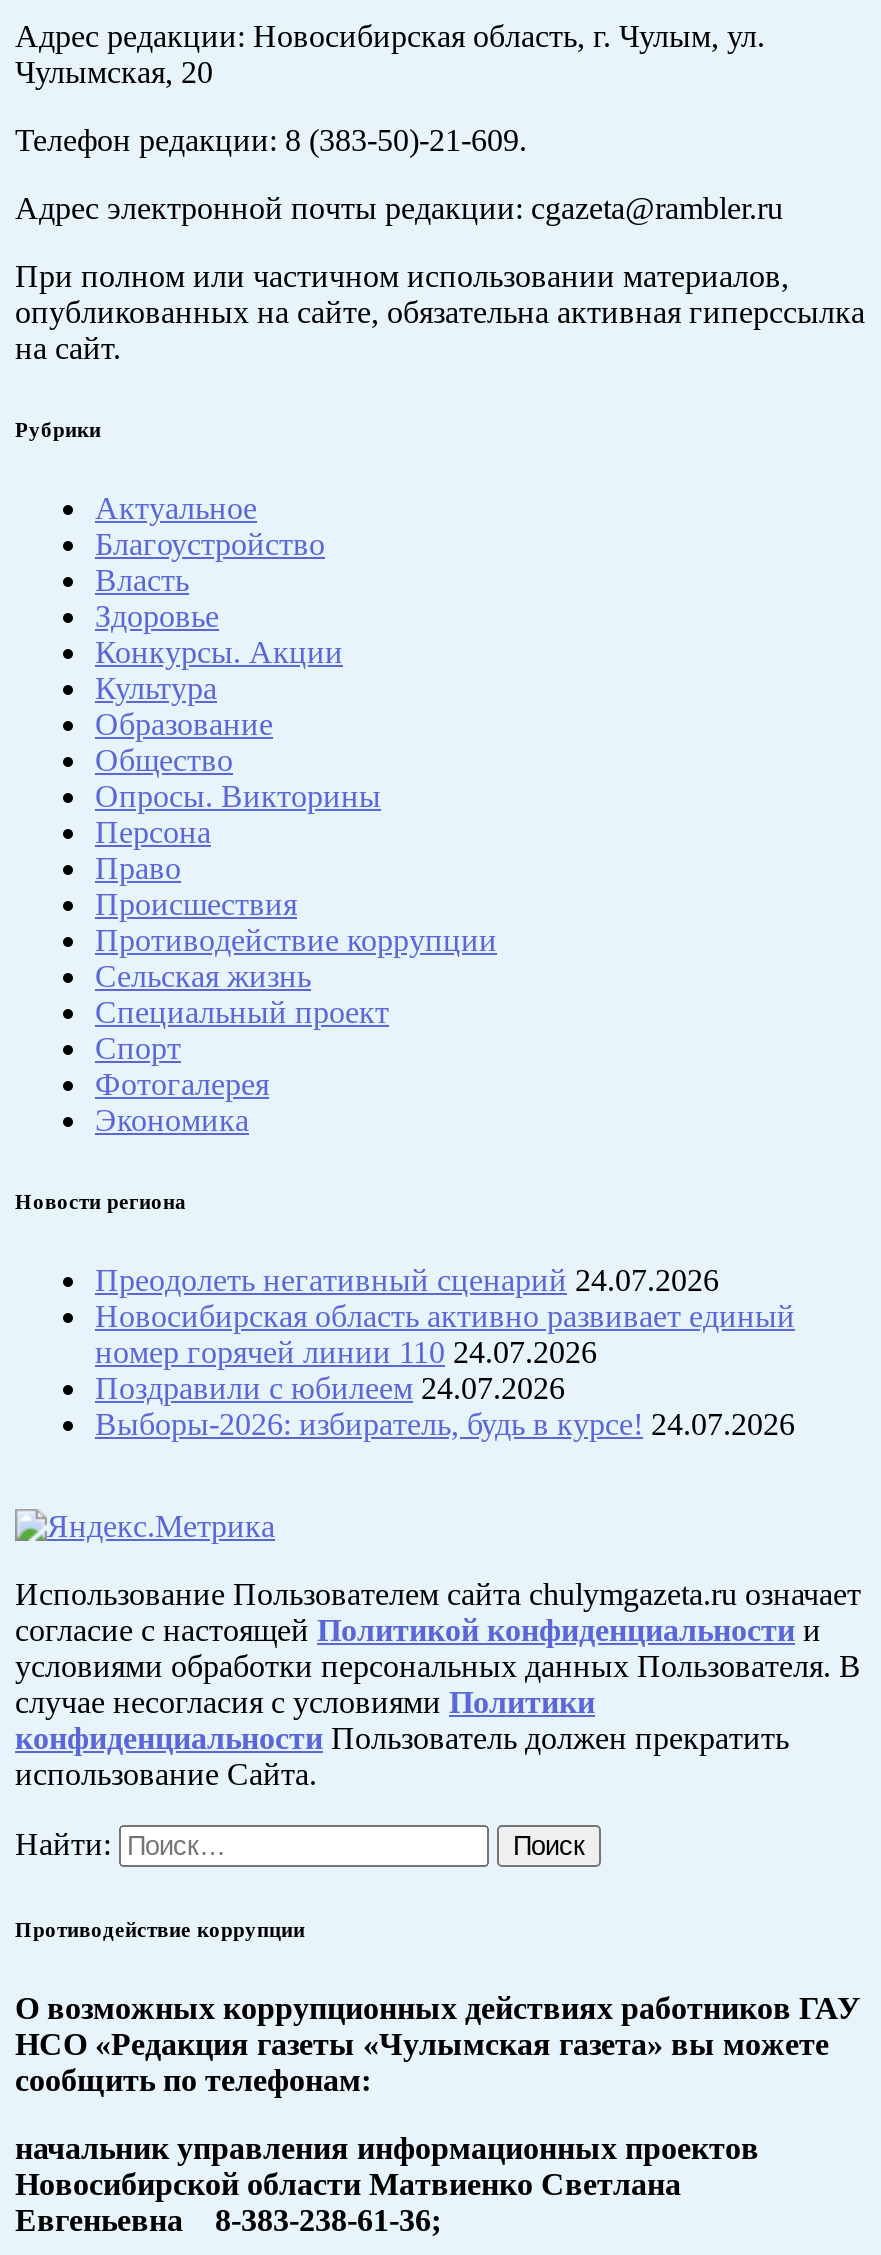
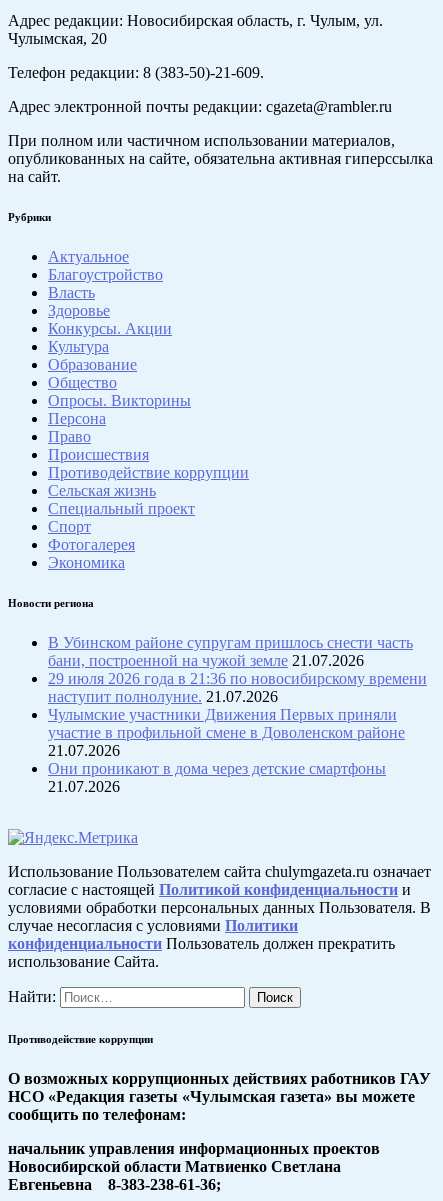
[95,1262,795,1440] Преодолеть негативный сценарий 24.07.2026 | Новосибирская область активно развивает единый | номер горячей линии 110 24.07.2026 | Поздравили с юбилеем 24.07.2026 | Выборы-2026: избиратель, будь в курсе! 24.07.2026 -> [48,634,427,795] В Убинском районе супругам пришлось снести часть | бани, построенной на чужой земле 21.07.2026 | 29 июля 2026 года в 21:36 по новосибирскому времени | наступит полнолуние. 21.07.2026 | Чулымские участники Движения Первых приняли | участие в профильной смене в Доволенском районе | 21.07.2026 | Они проникают в дома через детские смартфоны | 21.07.2026

